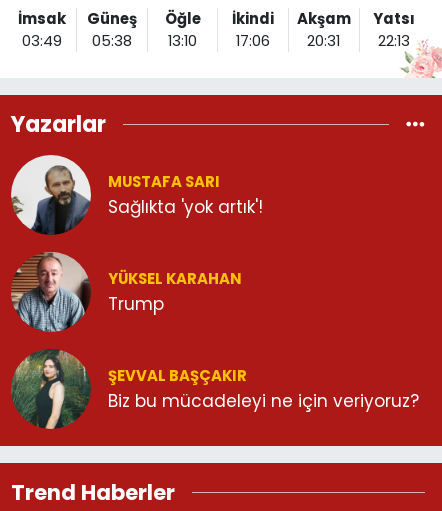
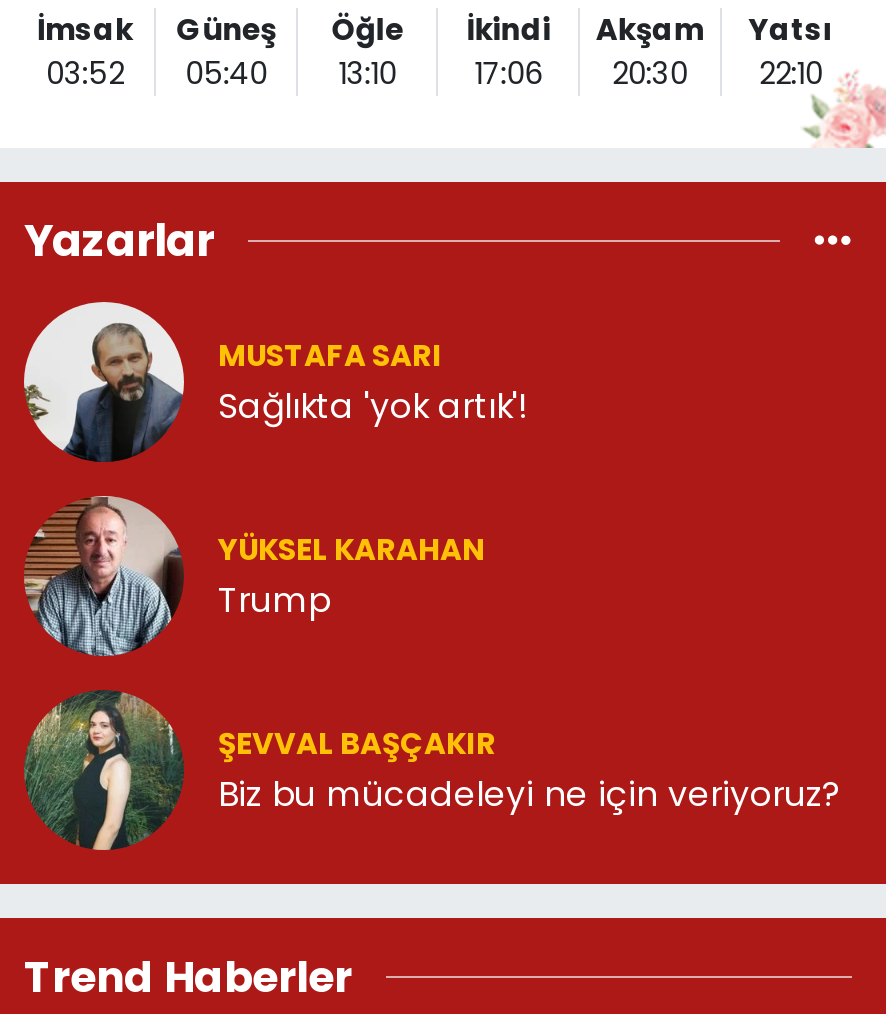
[21,30,61,51] 03:49 -> [46,53,124,95] 03:52
[92,30,132,51] 05:38 -> [185,53,267,95] 05:40
[307,30,340,51] 20:31 -> [612,53,688,95] 20:30
[378,30,410,51] 22:13 -> [759,53,823,95] 22:10

